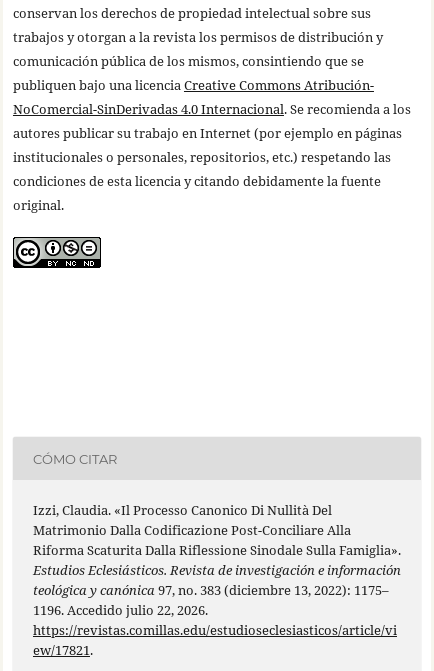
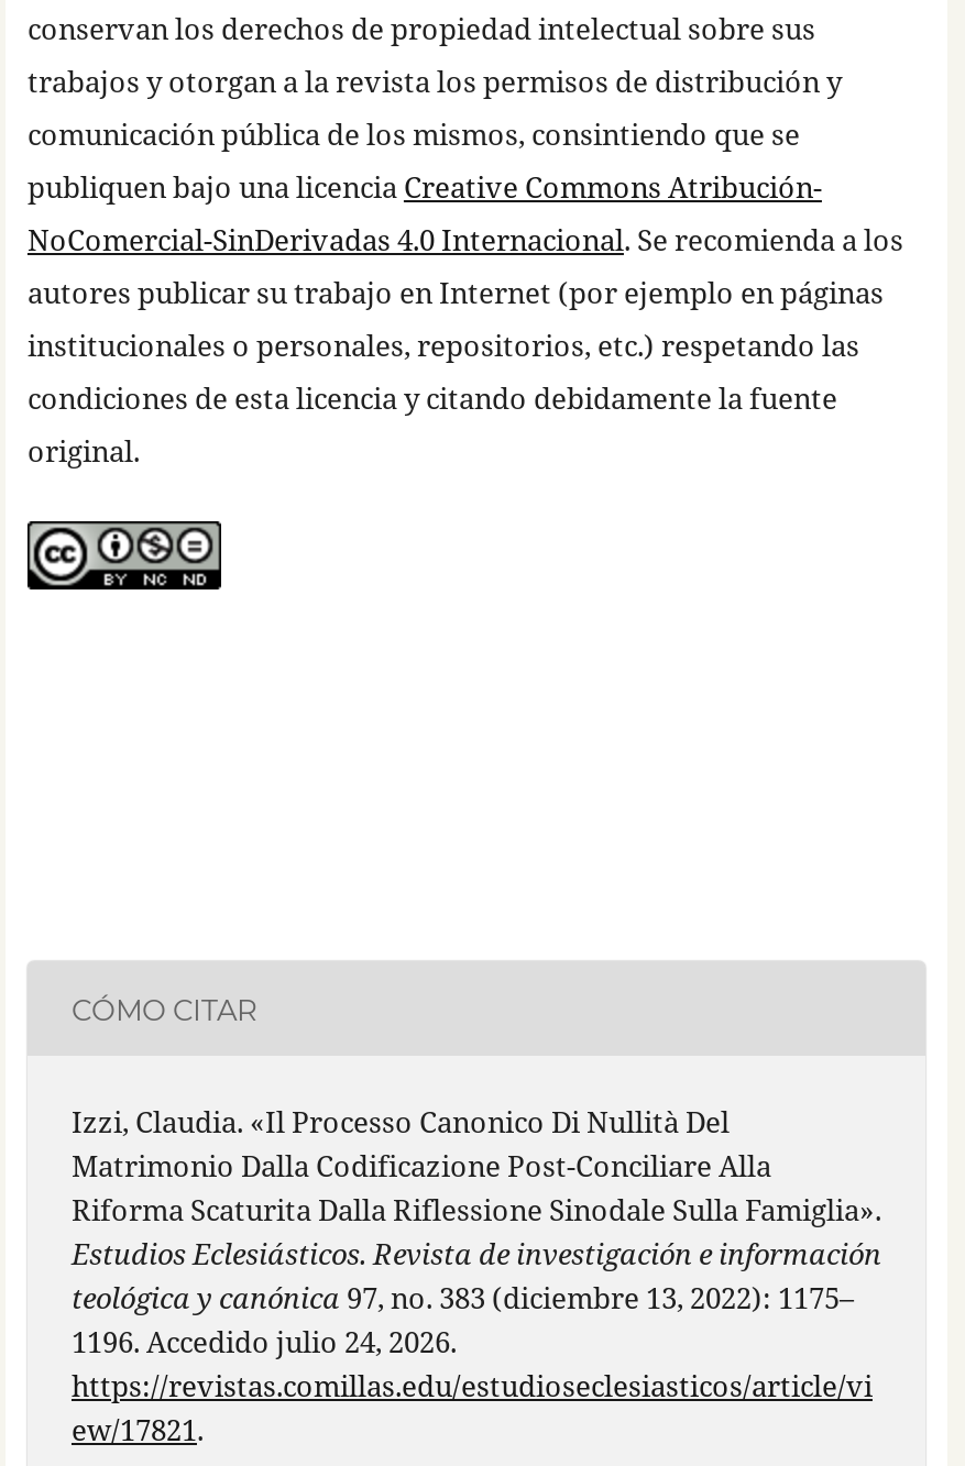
[33,601,208,619] 1196. Accedido julio 22, 2026. -> [72,1323,457,1362] 1196. Accedido julio 24, 2026.

